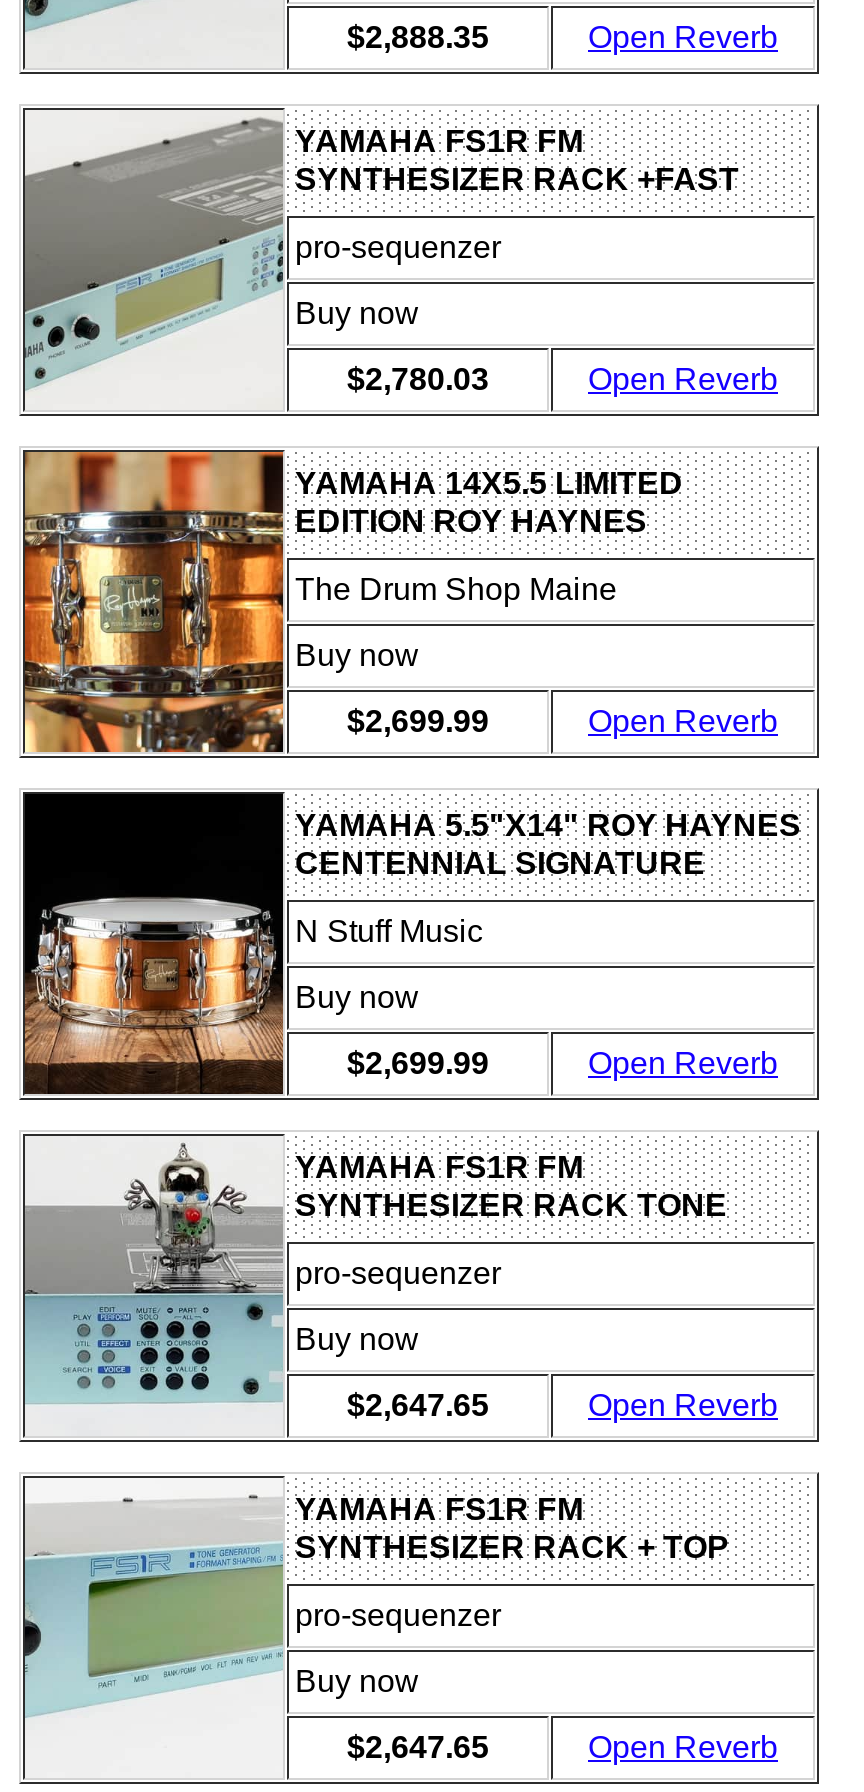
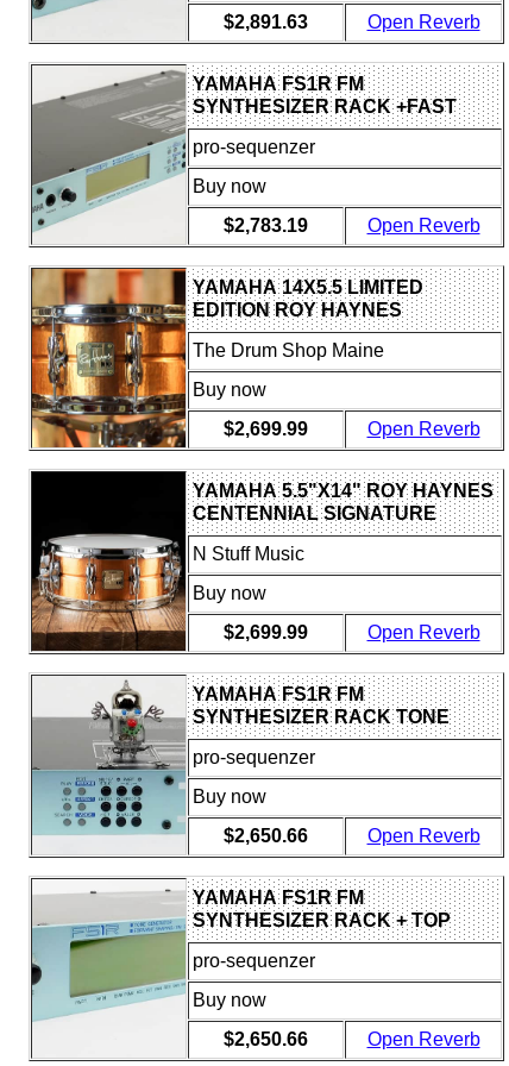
[347,20,489,54] $2,888.35 -> [224,12,308,32] $2,891.63
[347,362,489,396] $2,780.03 -> [224,215,308,236] $2,783.19
[347,1388,489,1422] $2,647.65 -> [224,826,308,846] $2,650.66
[347,1730,489,1764] $2,647.65 -> [224,1029,308,1049] $2,650.66

